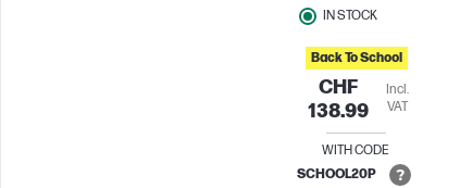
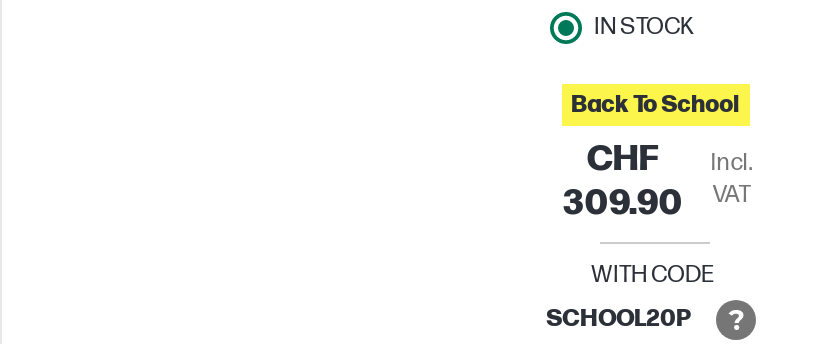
[308,99,408,123] 138.99 VAT -> [563,180,751,224] 309.90 VAT

